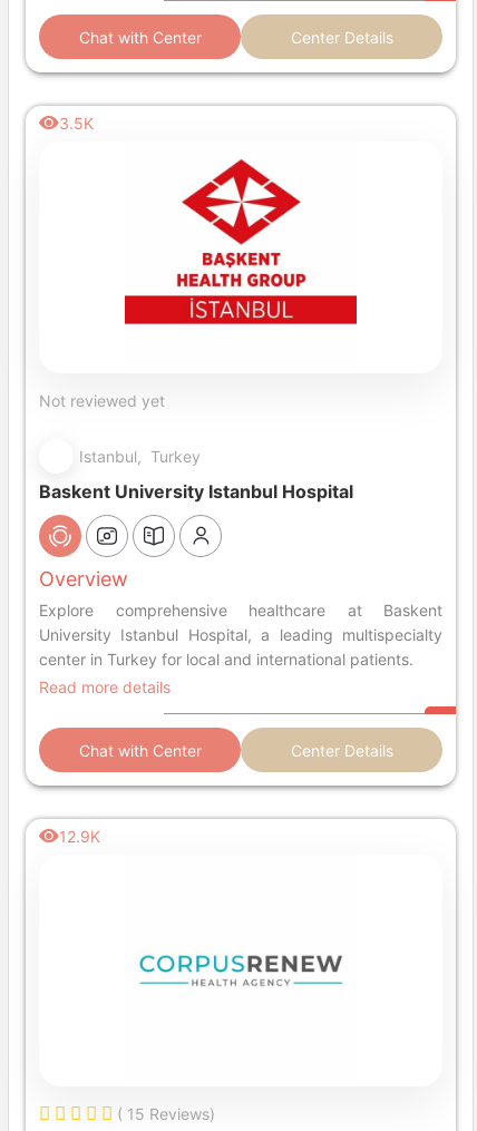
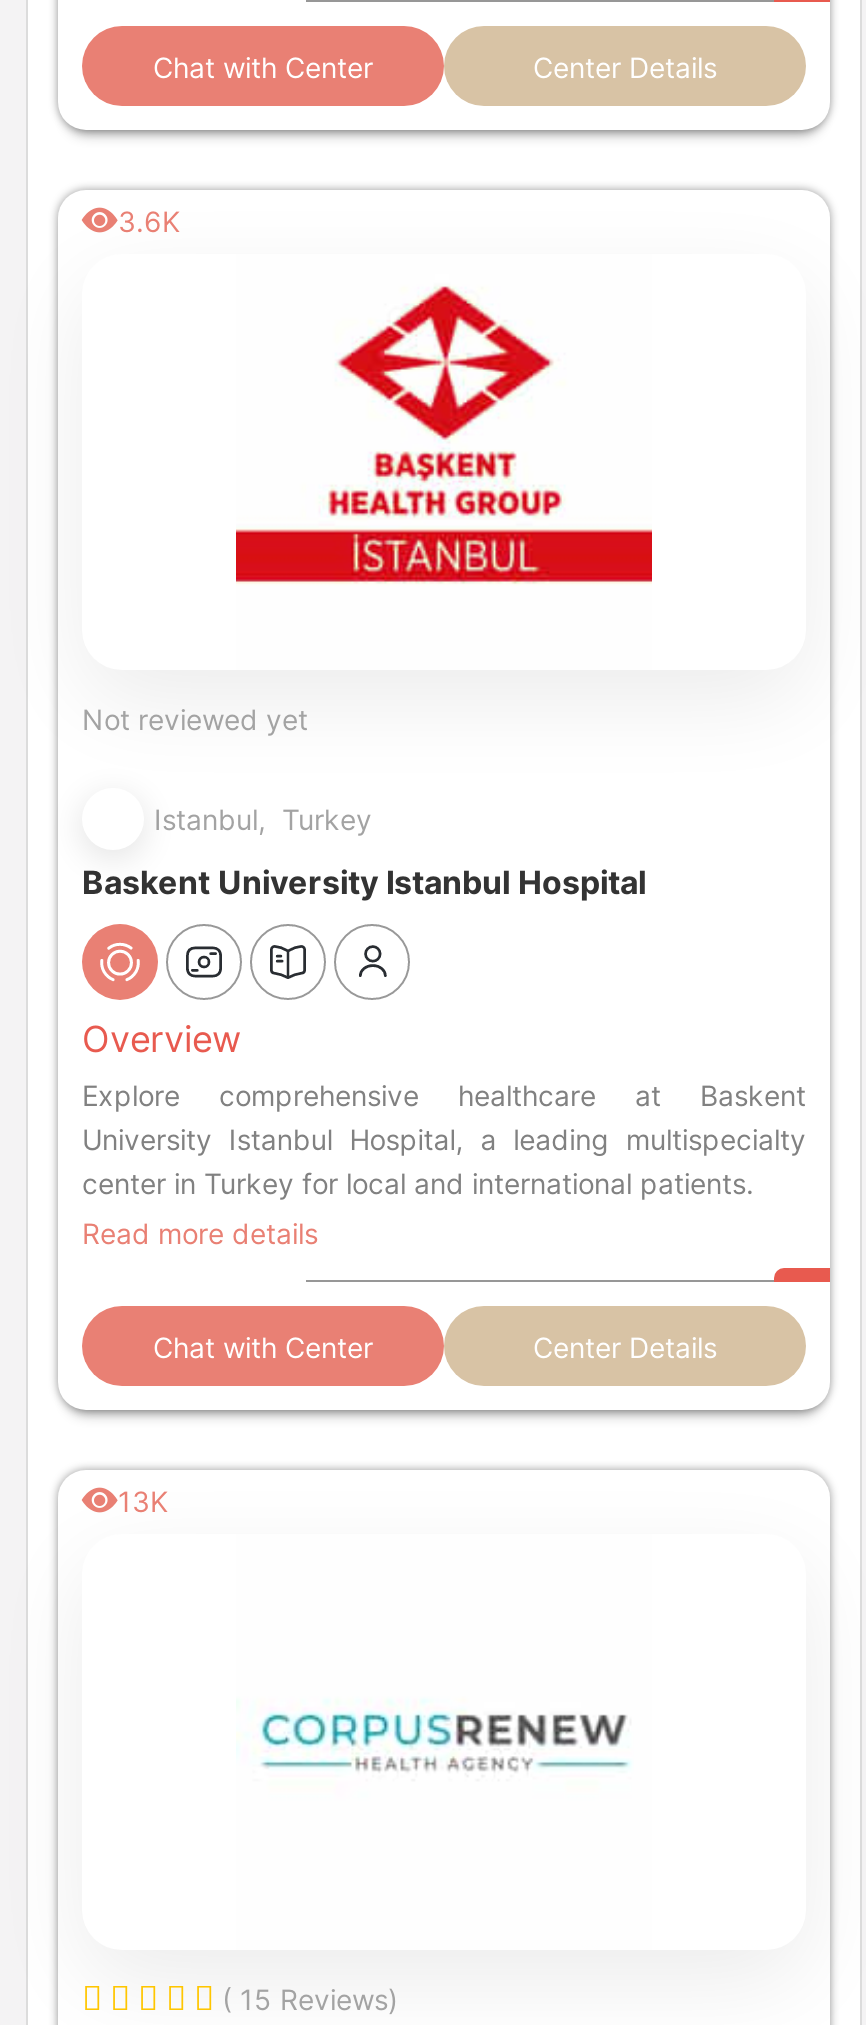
[59,114,94,133] 3.5K -> [118,204,180,238] 3.6K
[59,827,100,846] 12.9K -> [118,1484,168,1518] 13K

